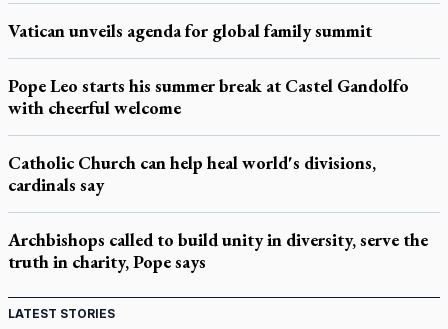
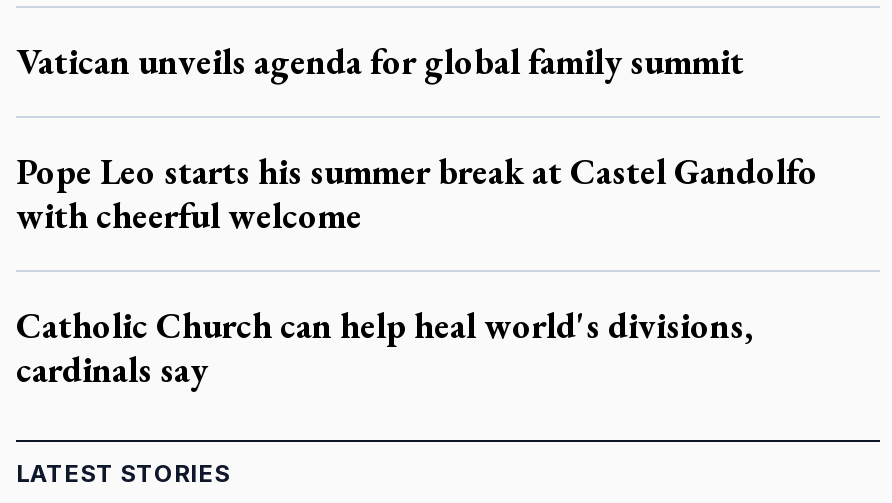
[8,228,428,273] Archbishops called to build unity in diversity, serve the | truth in charity, Pope says -> none

